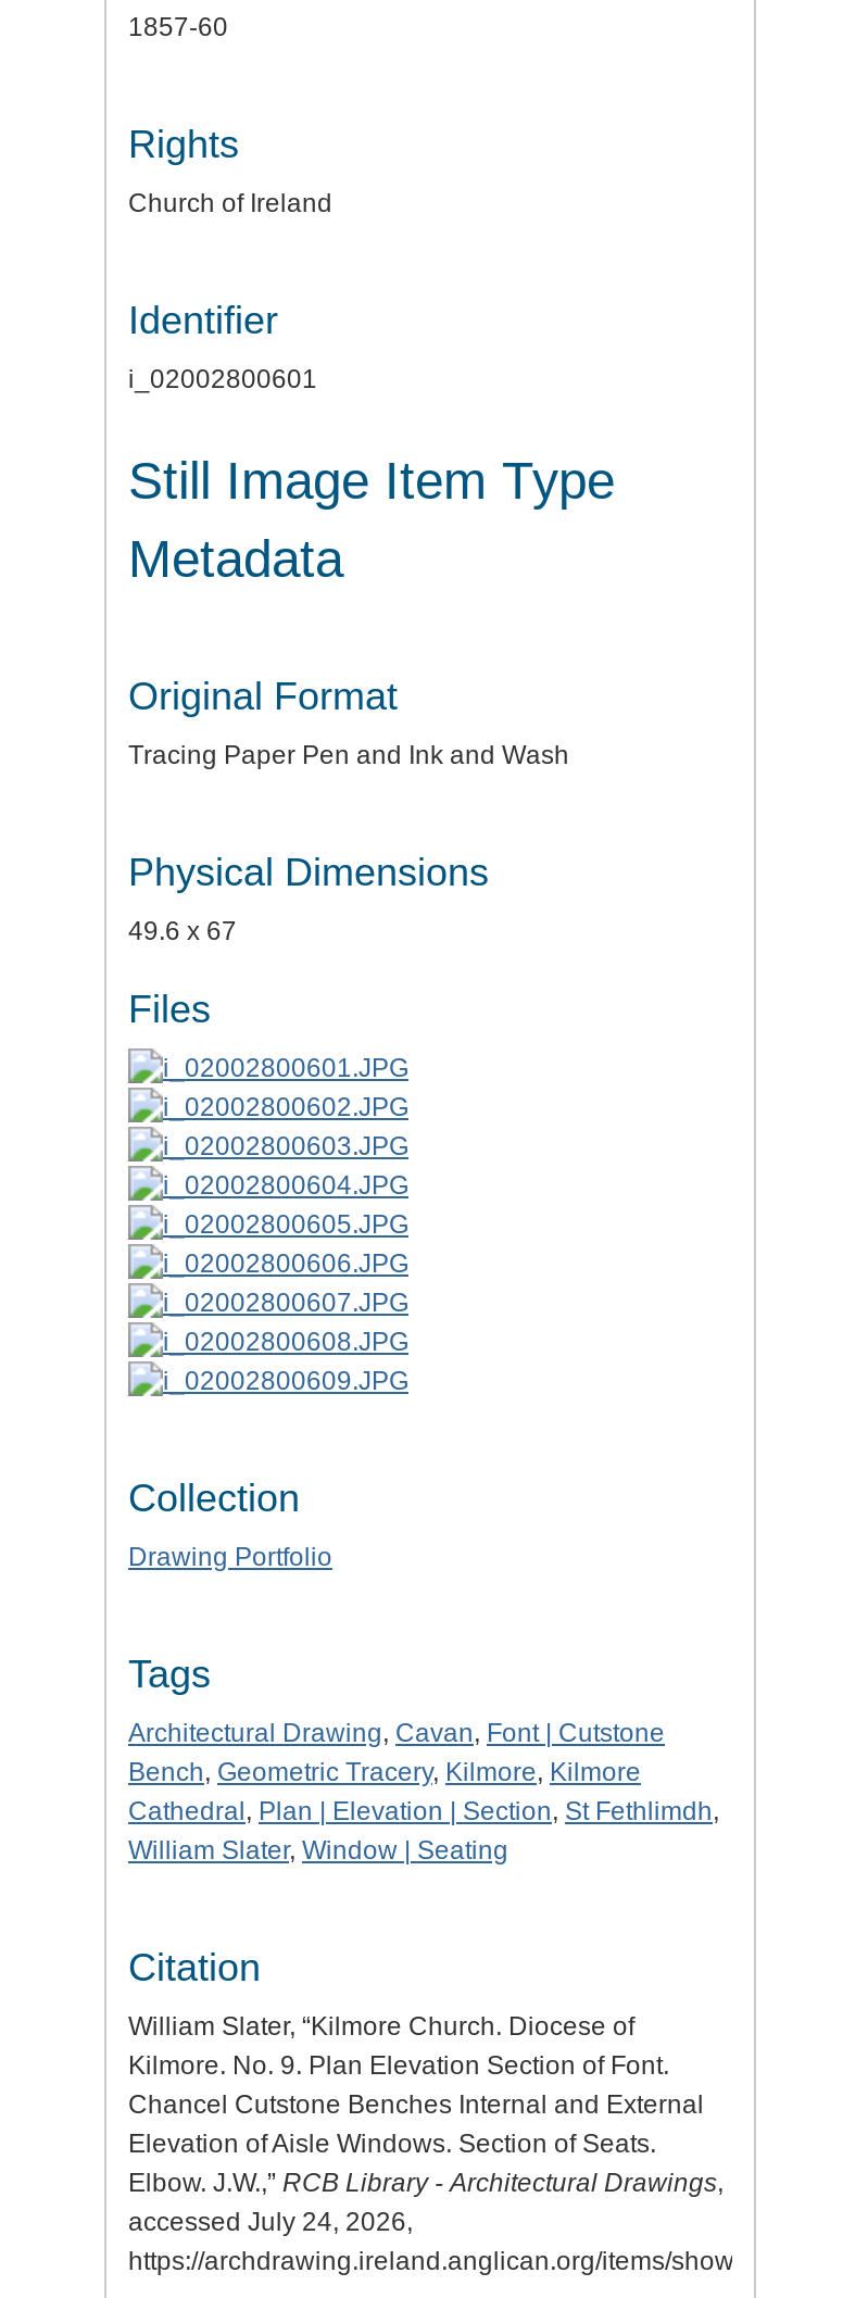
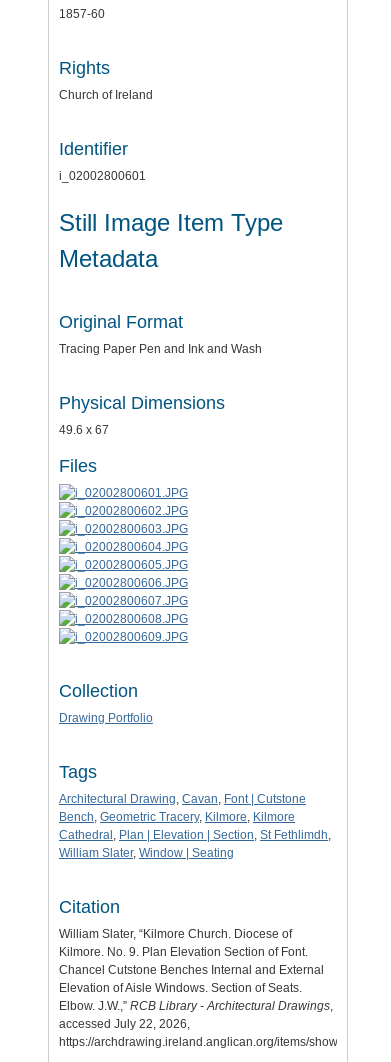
[128,2207,413,2237] accessed July 24, 2026, -> [59,1017,190,1031] accessed July 22, 2026,

